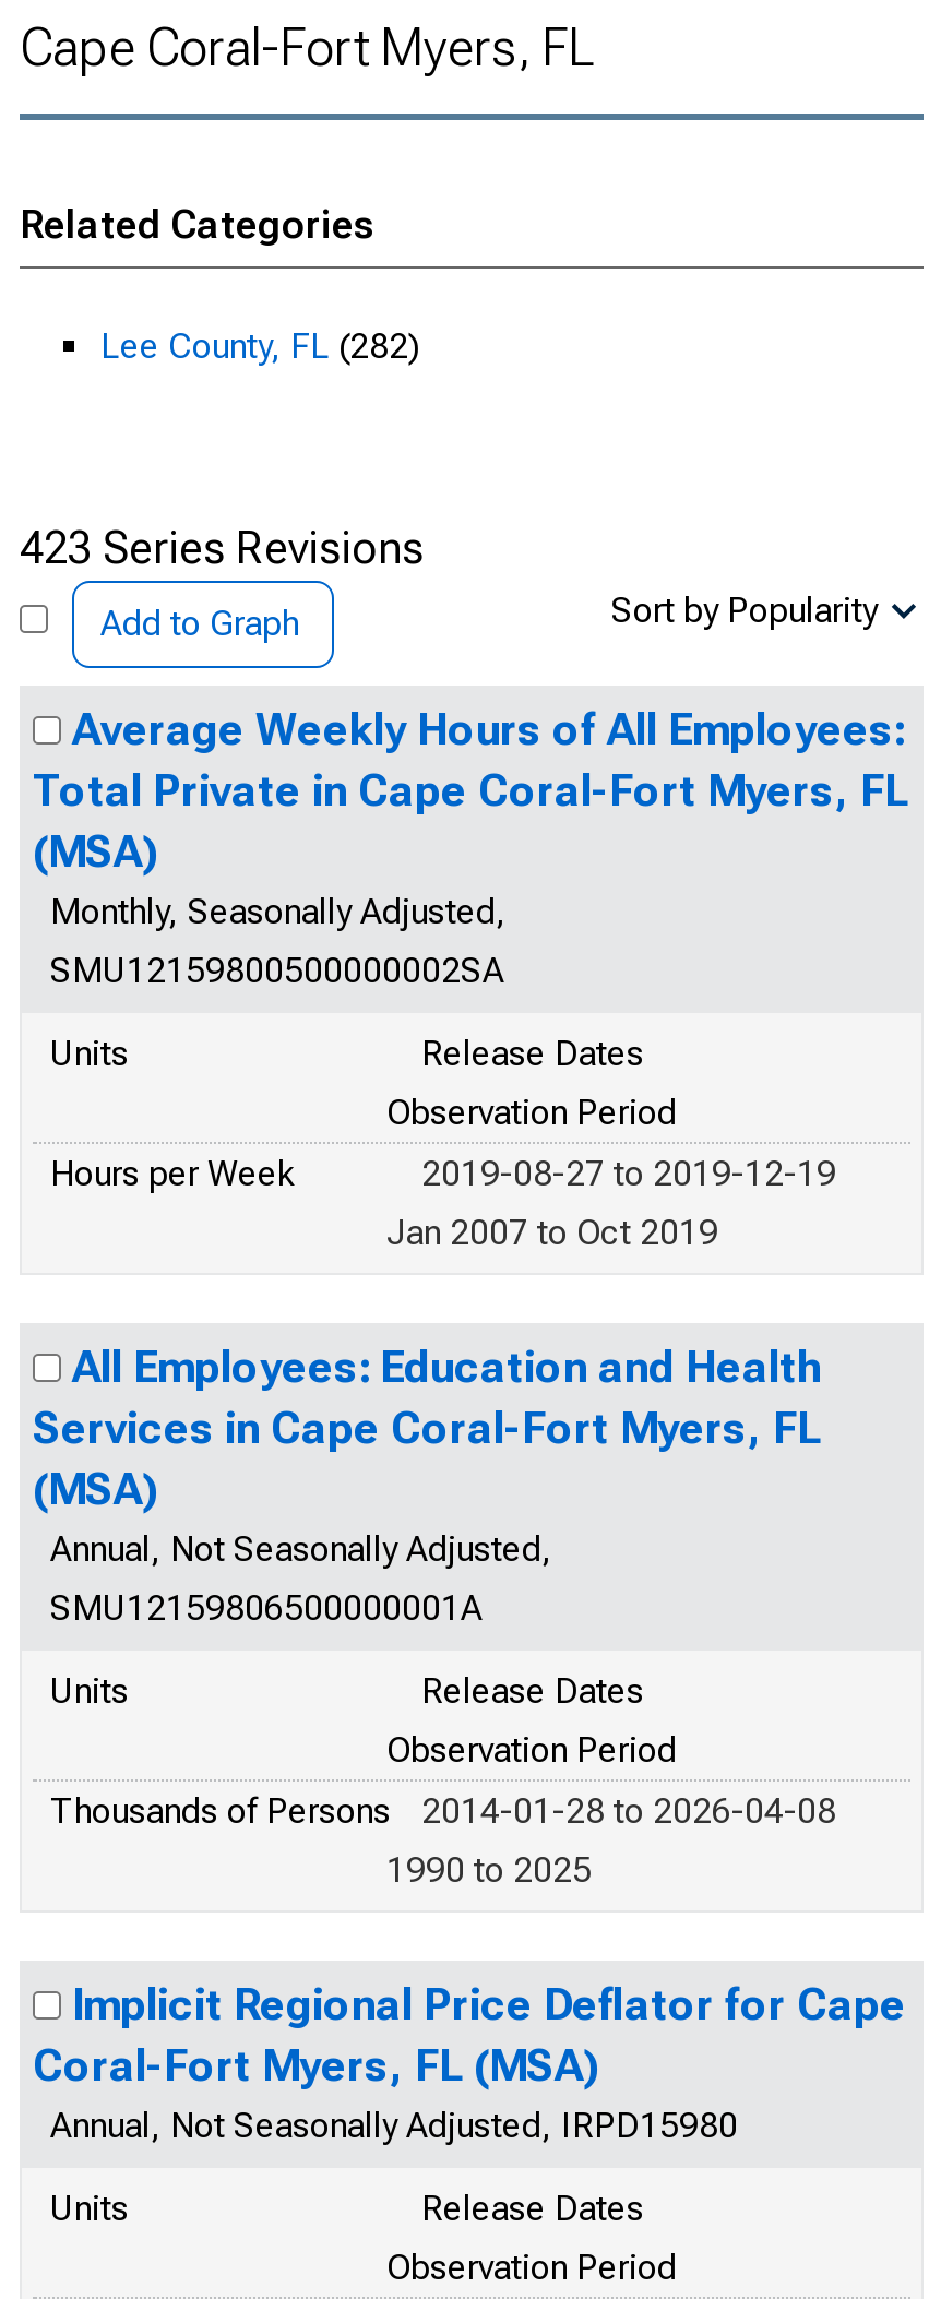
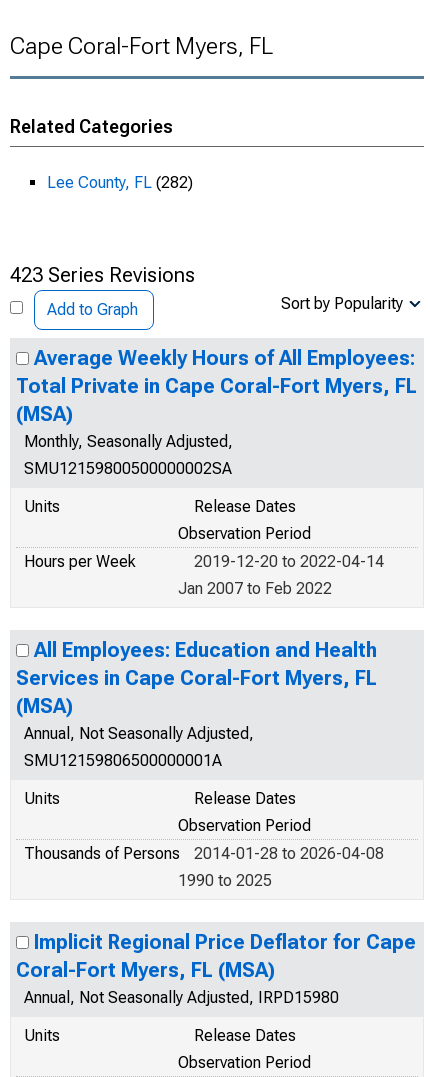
[421,1153,836,1194] 2019-08-27 to 2019-12-19 -> [194,552,384,571] 2019-12-20 to 2022-04-14
[386,1212,718,1253] Jan 2007 to Oct 2019 -> [178,579,332,598] Jan 2007 to Feb 2022

